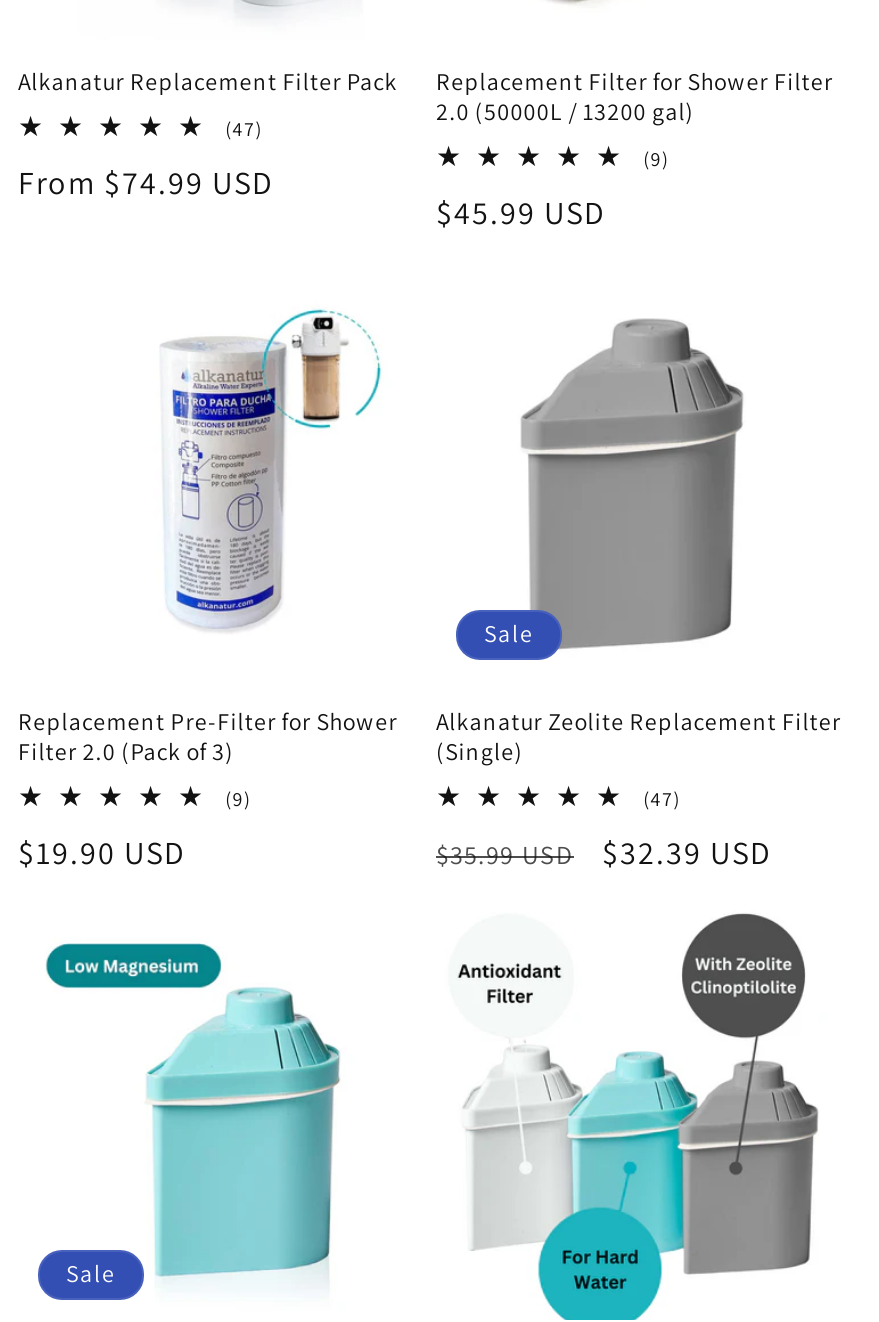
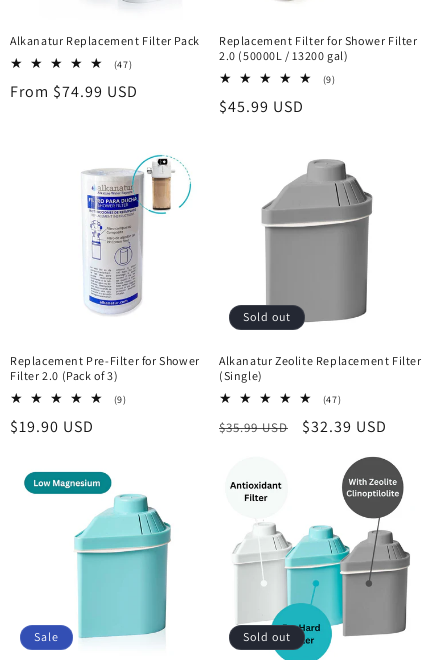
[484,618,534,648] Sale -> [243,309,291,324] Sold out
none -> [243,629,291,644] Sold out

